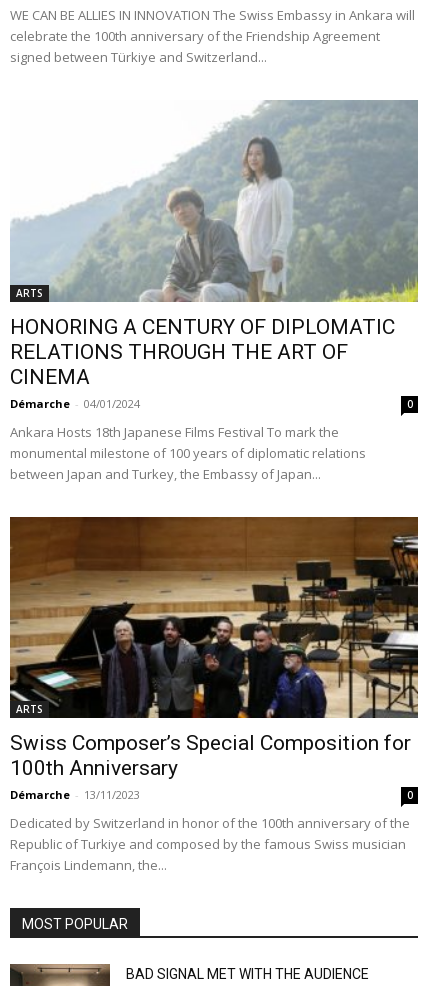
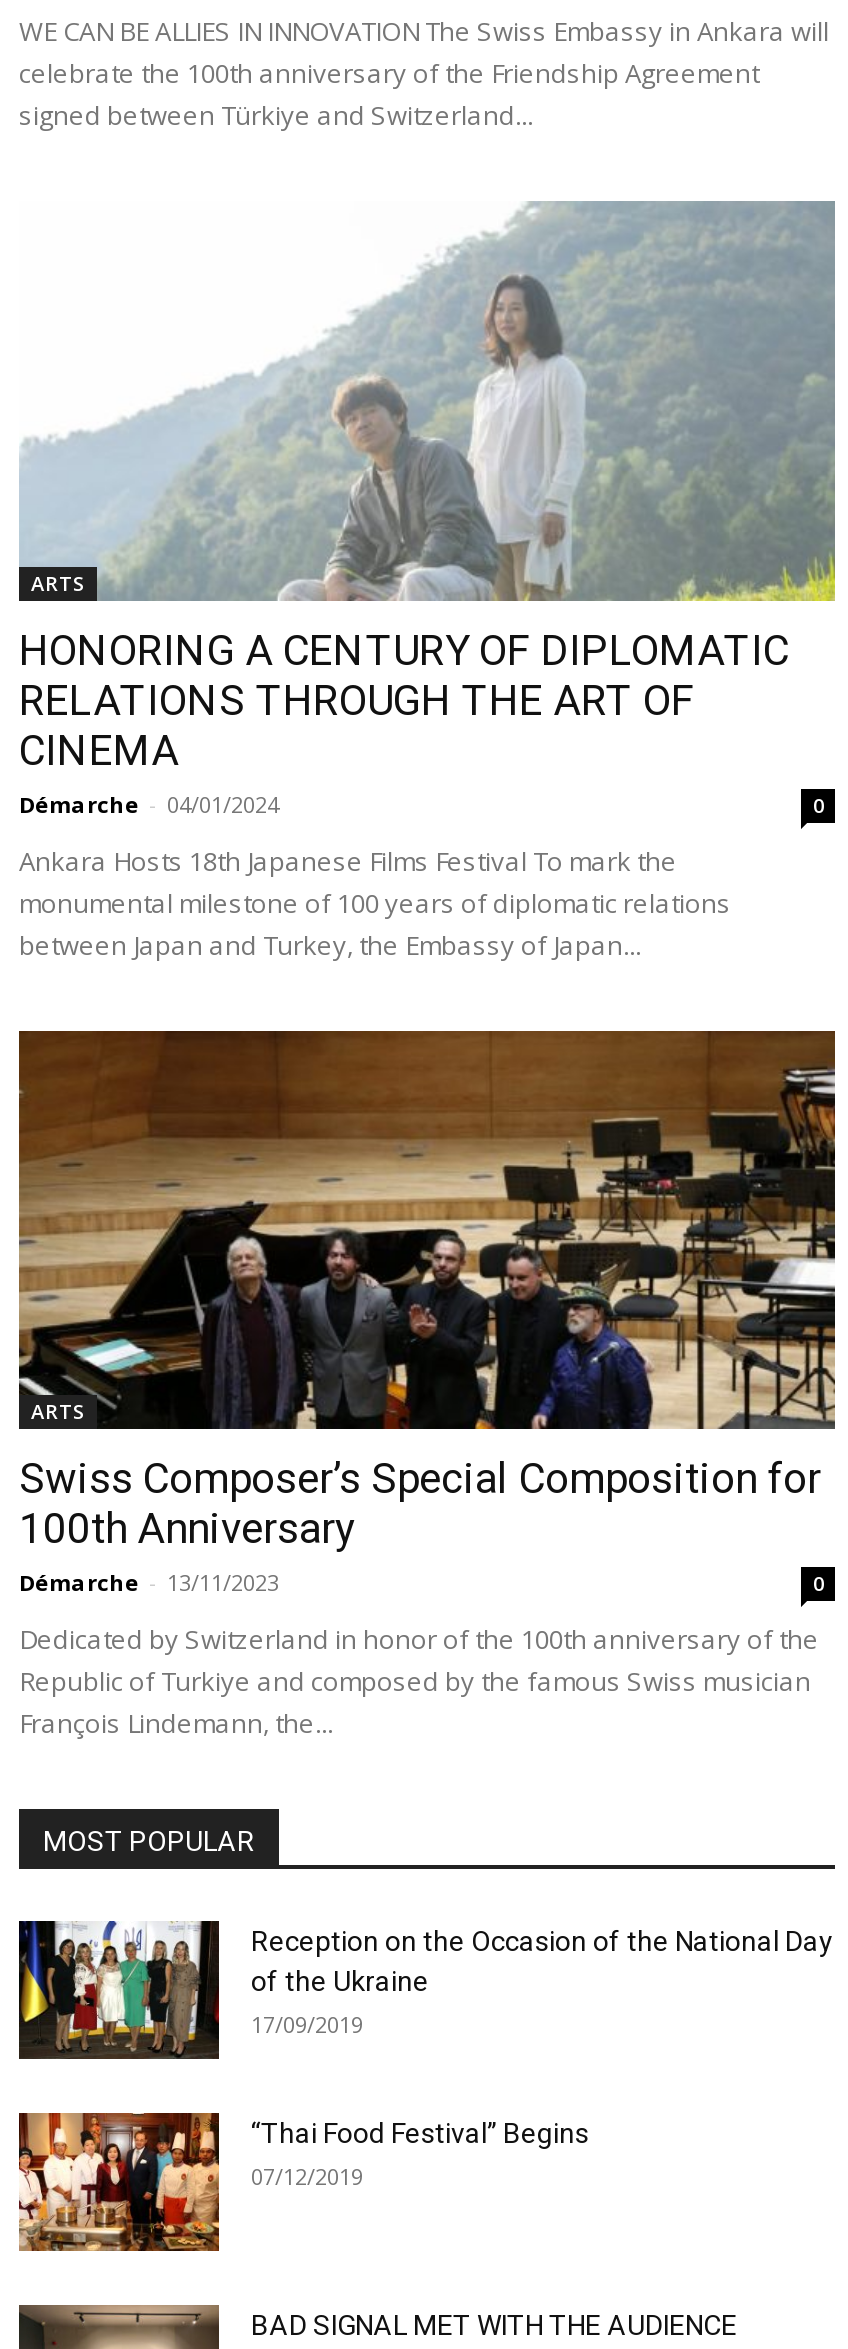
none -> [17,2110,221,2252] [image]
none -> [19,1918,833,2192] [image] | Reception on the Occasion of the National Day | of the Ukraine | 17/09/2019 | “Thai Food Festival” Begins | 07/12/2019

